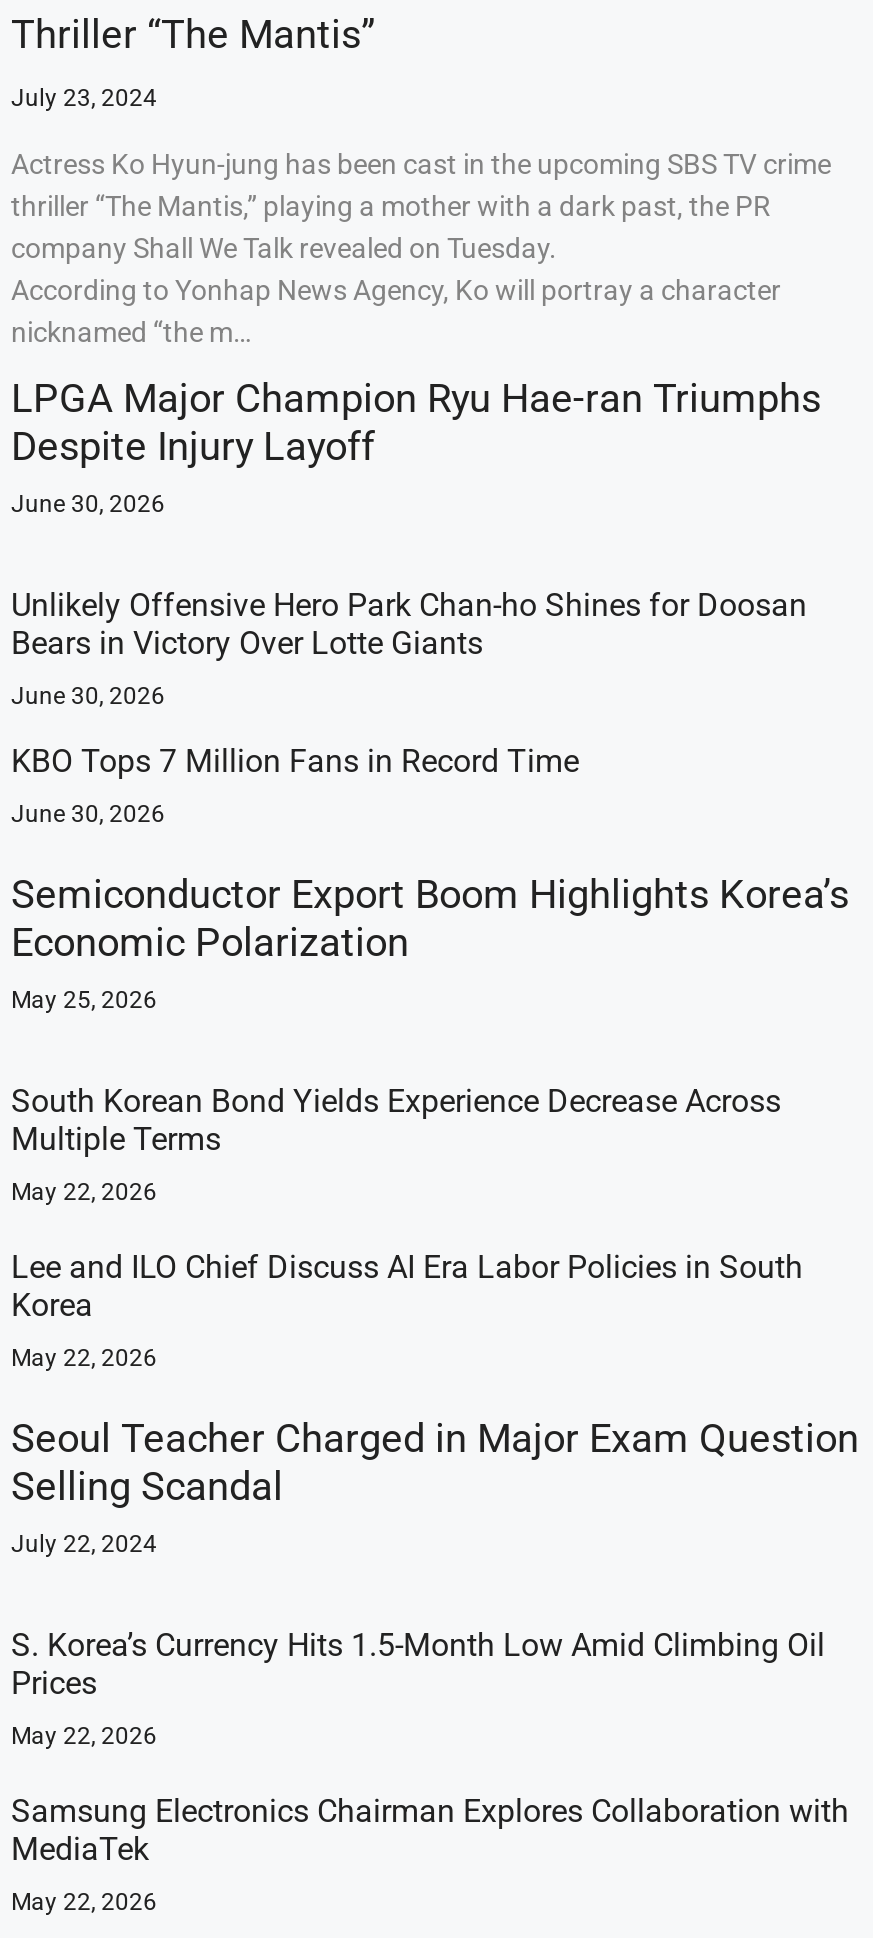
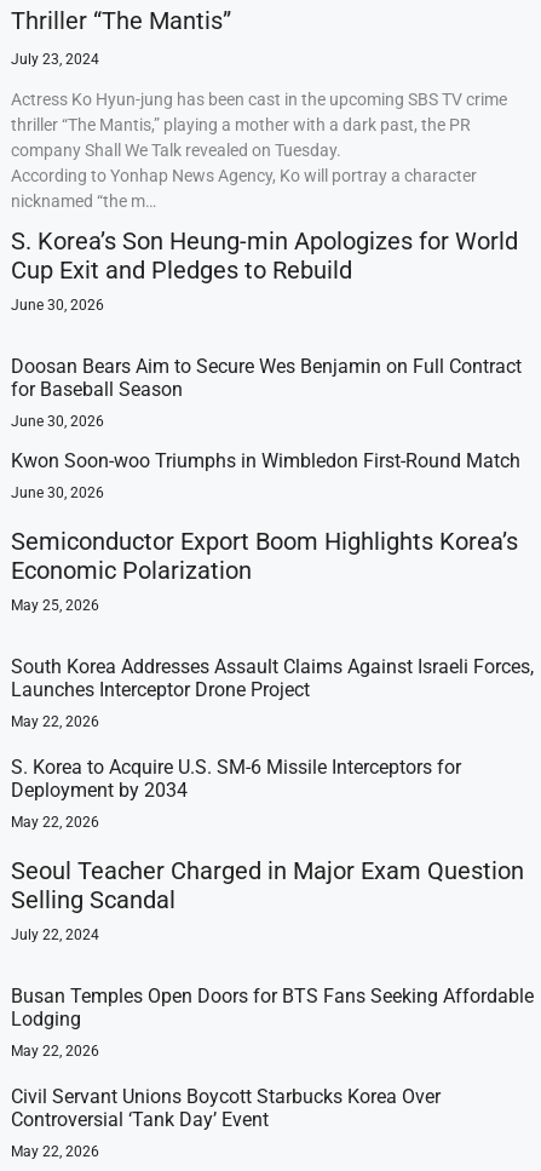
[11,374,821,470] LPGA Major Champion Ryu Hae-ran Triumphs | Despite Injury Layoff -> [11,226,518,285] S. Korea’s Son Heung-min Apologizes for World | Cup Exit and Pledges to Rebuild
[11,586,807,662] Unlikely Offensive Hero Park Chan-ho Shines for Doosan | Bears in Victory Over Lotte Giants -> [11,355,522,401] Doosan Bears Aim to Secure Wes Benjamin on Full Contract | for Baseball Season
[11,742,579,780] KBO Tops 7 Million Fans in Record Time -> [11,449,520,472] Kwon Soon-woo Triumphs in Wimbledon First-Round Match
[11,1082,781,1158] South Korean Bond Yields Experience Decrease Across | Multiple Terms -> [11,655,534,701] South Korea Addresses Assault Claims Against Israeli Forces, | Launches Interceptor Drone Project
[11,1248,803,1324] Lee and ILO Chief Discuss AI Era Labor Policies in South | Korea -> [11,756,461,802] S. Korea to Acquire U.S. SM-6 Missile Interceptors for | Deployment by 2034
[11,1626,825,1702] S. Korea’s Currency Hits 1.5-Month Low Amid Climbing Oil | Prices -> [11,985,534,1031] Busan Temples Open Doors for BTS Fans Seeking Affordable | Lodging
[11,1792,849,1868] Samsung Electronics Chairman Explores Collaboration with | MediaTek -> [11,1085,441,1131] Civil Servant Unions Boycott Starbucks Korea Over | Controversial ‘Tank Day’ Event

